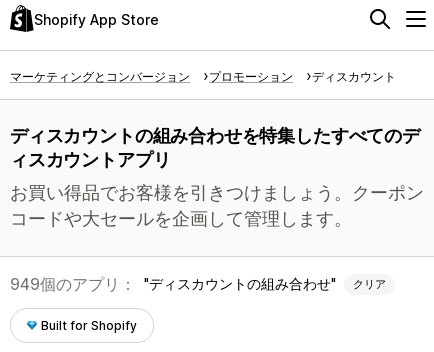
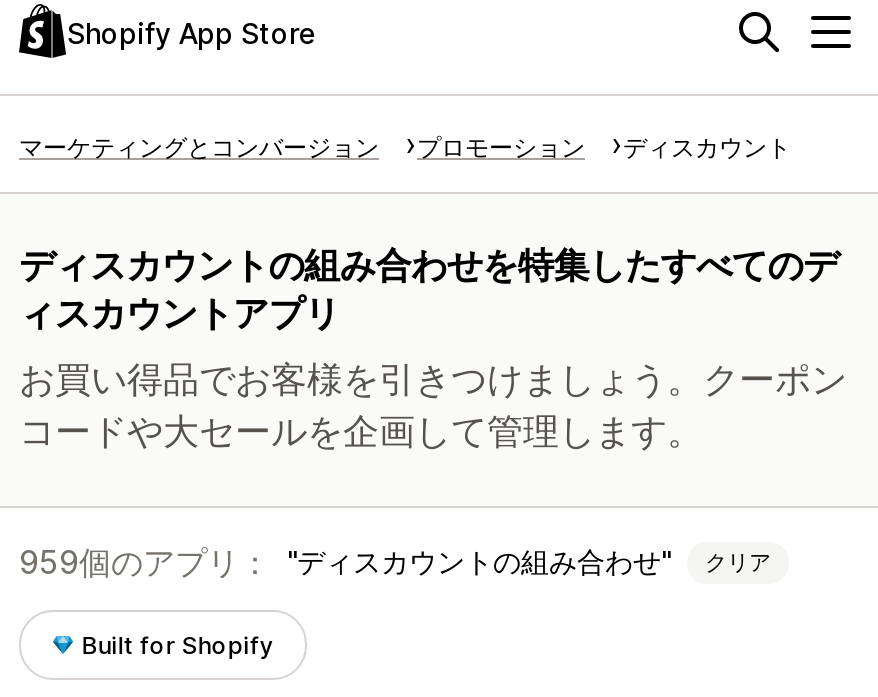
[10,274,386,294] 949個のアプリ： ディスカウントの組み合わせ クリア -> [19,542,771,582] 959個のアプリ： ディスカウントの組み合わせ クリア

